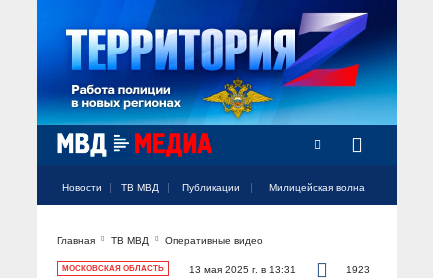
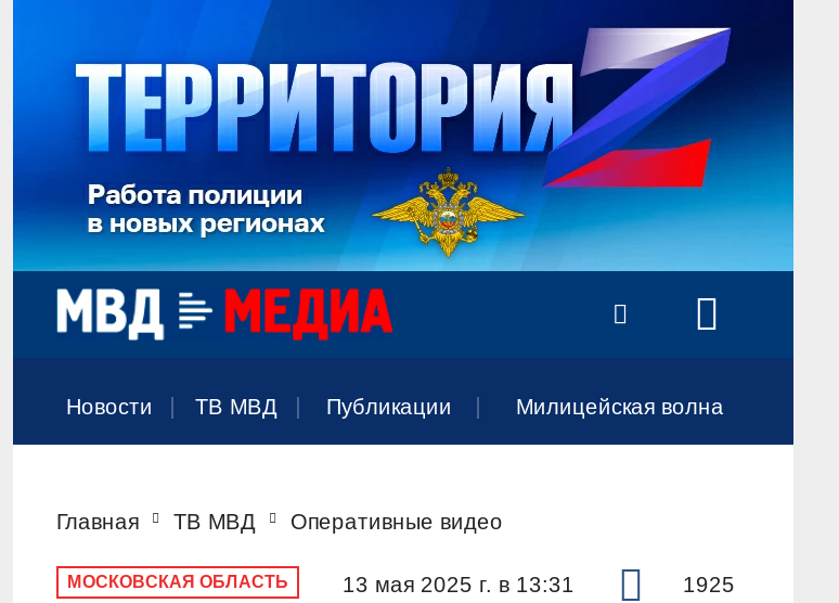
[346,264,370,275] 1923 -> [683,573,735,596] 1925

